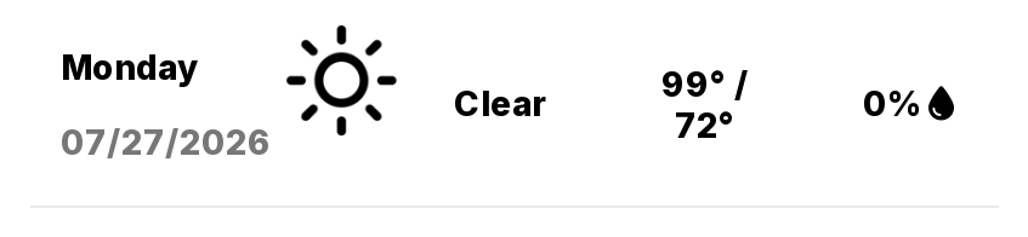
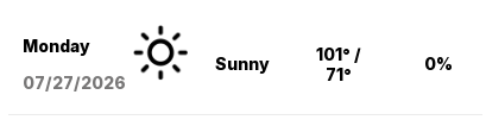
[454,64,749,146] Clear | 99° / | 72° -> [216,45,361,85] Sunny | 101° / | 71°

